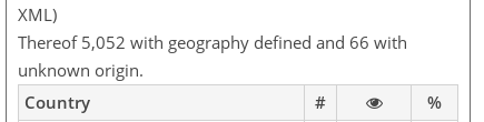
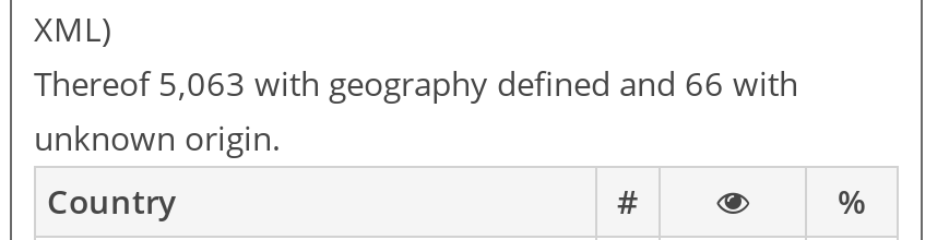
[18,31,407,53] Thereof 5,052 with geography defined and 66 with -> [34,61,798,104] Thereof 5,063 with geography defined and 66 with

